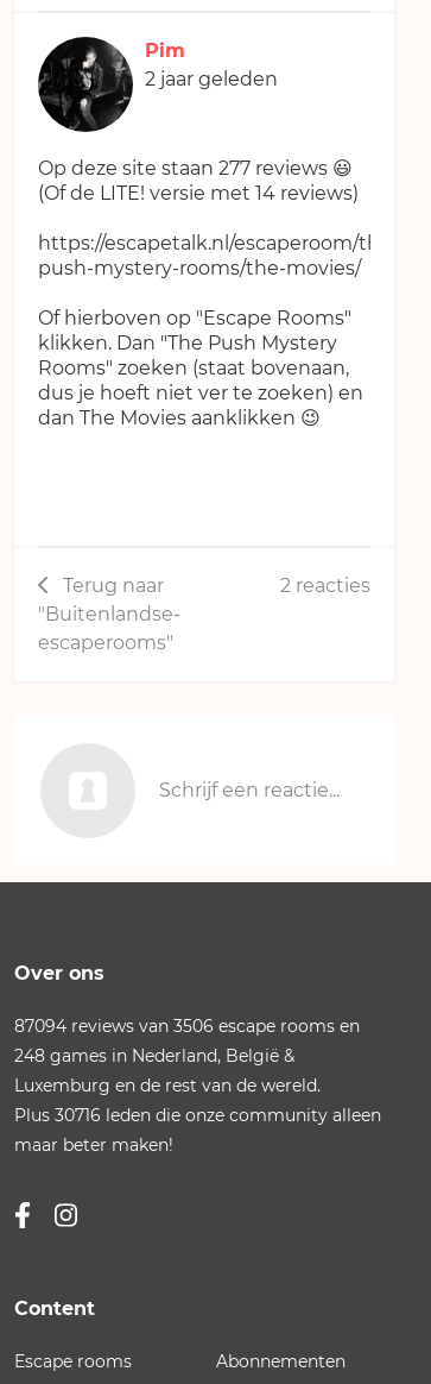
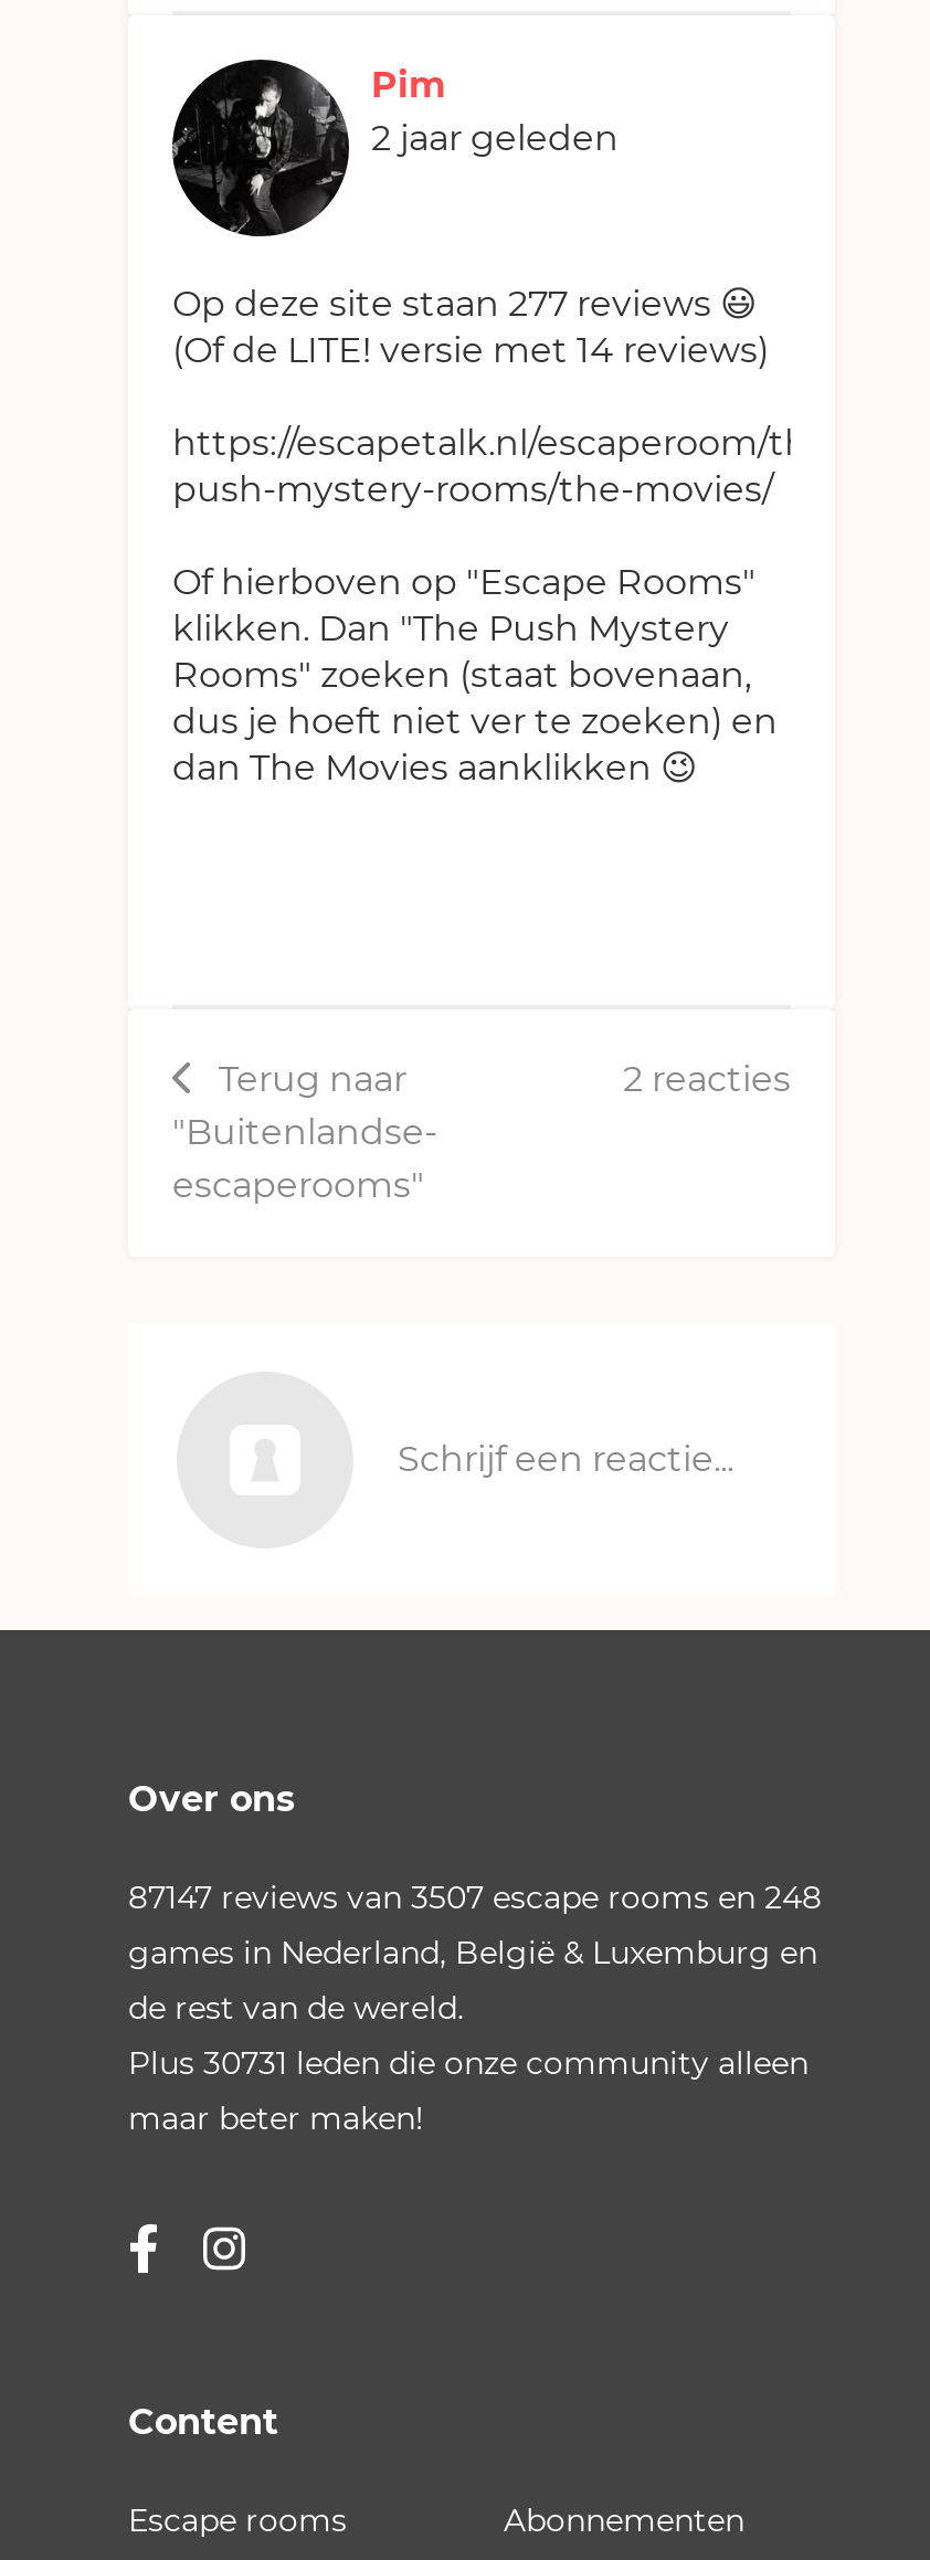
[14,1015,381,1126] 87094 reviews van 3506 escape rooms en | 248 games in Nederland, België & | Luxemburg en de rest van de wereld. | Plus 30716 leden die onze community alleen -> [128,1877,822,2083] 87147 reviews van 3507 escape rooms en 248 | games in Nederland, België & Luxemburg en | de rest van de wereld. | Plus 30731 leden die onze community alleen

